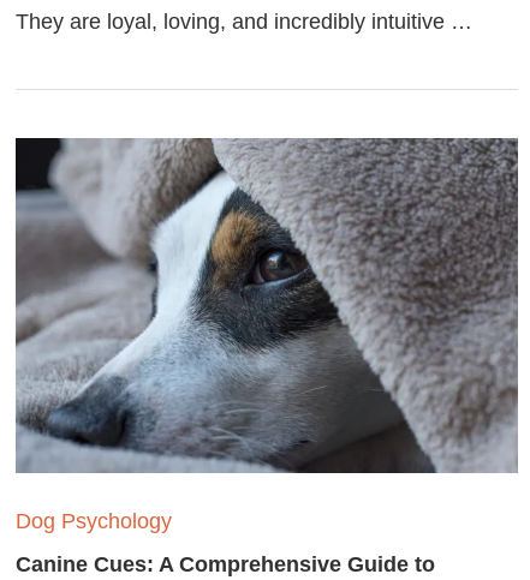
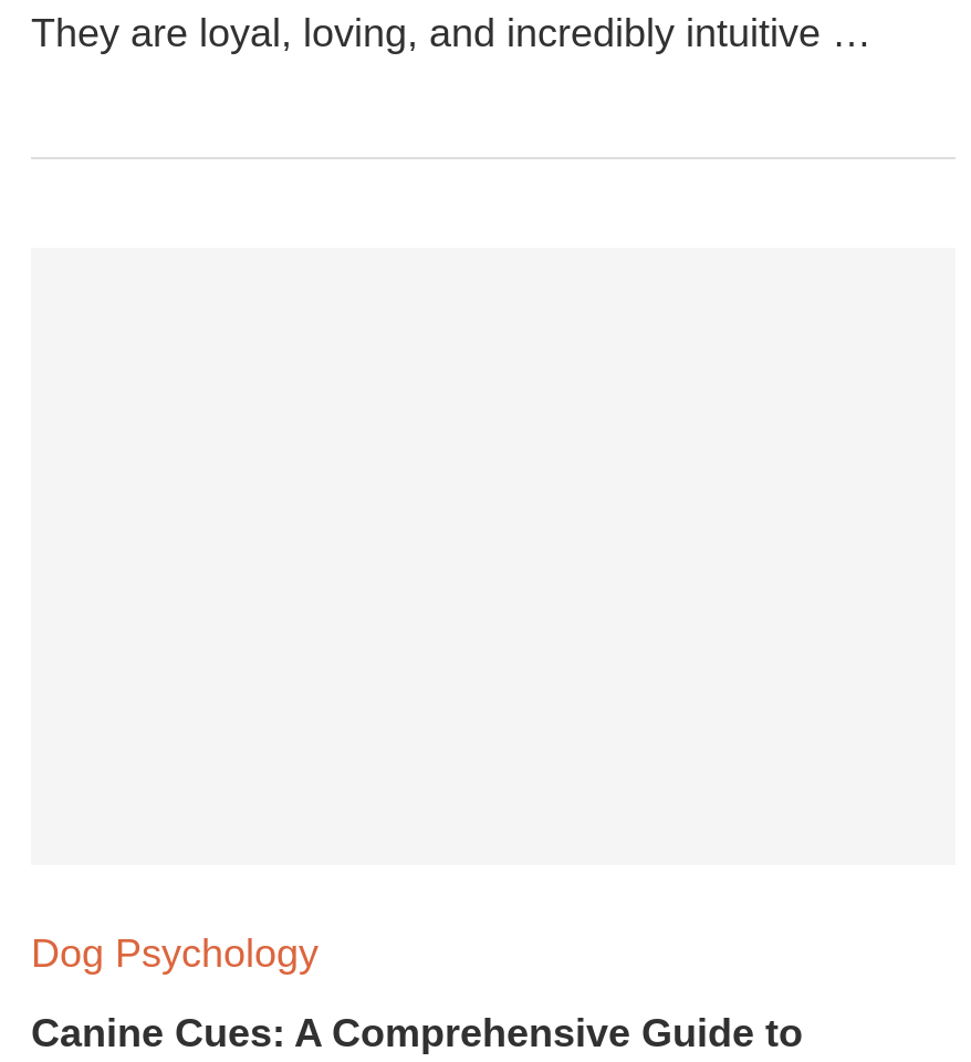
[14,137,519,474] [image] -> none

